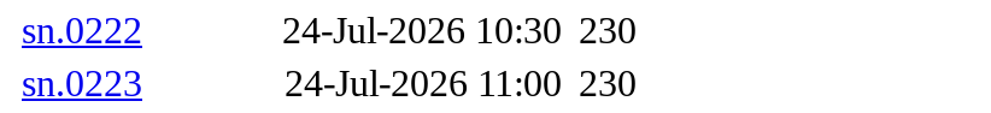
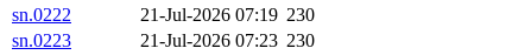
[282,11,637,51] 24-Jul-2026 10:30 230 -> [140,5,315,25] 21-Jul-2026 07:19 230
[285,63,637,104] 24-Jul-2026 11:00 230 -> [140,31,315,51] 21-Jul-2026 07:23 230

